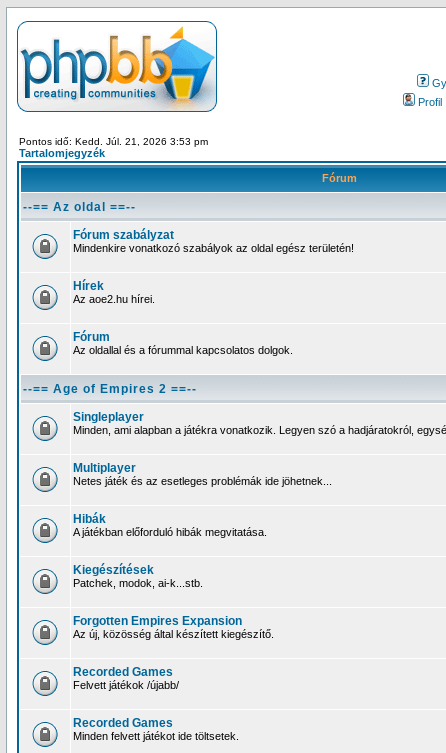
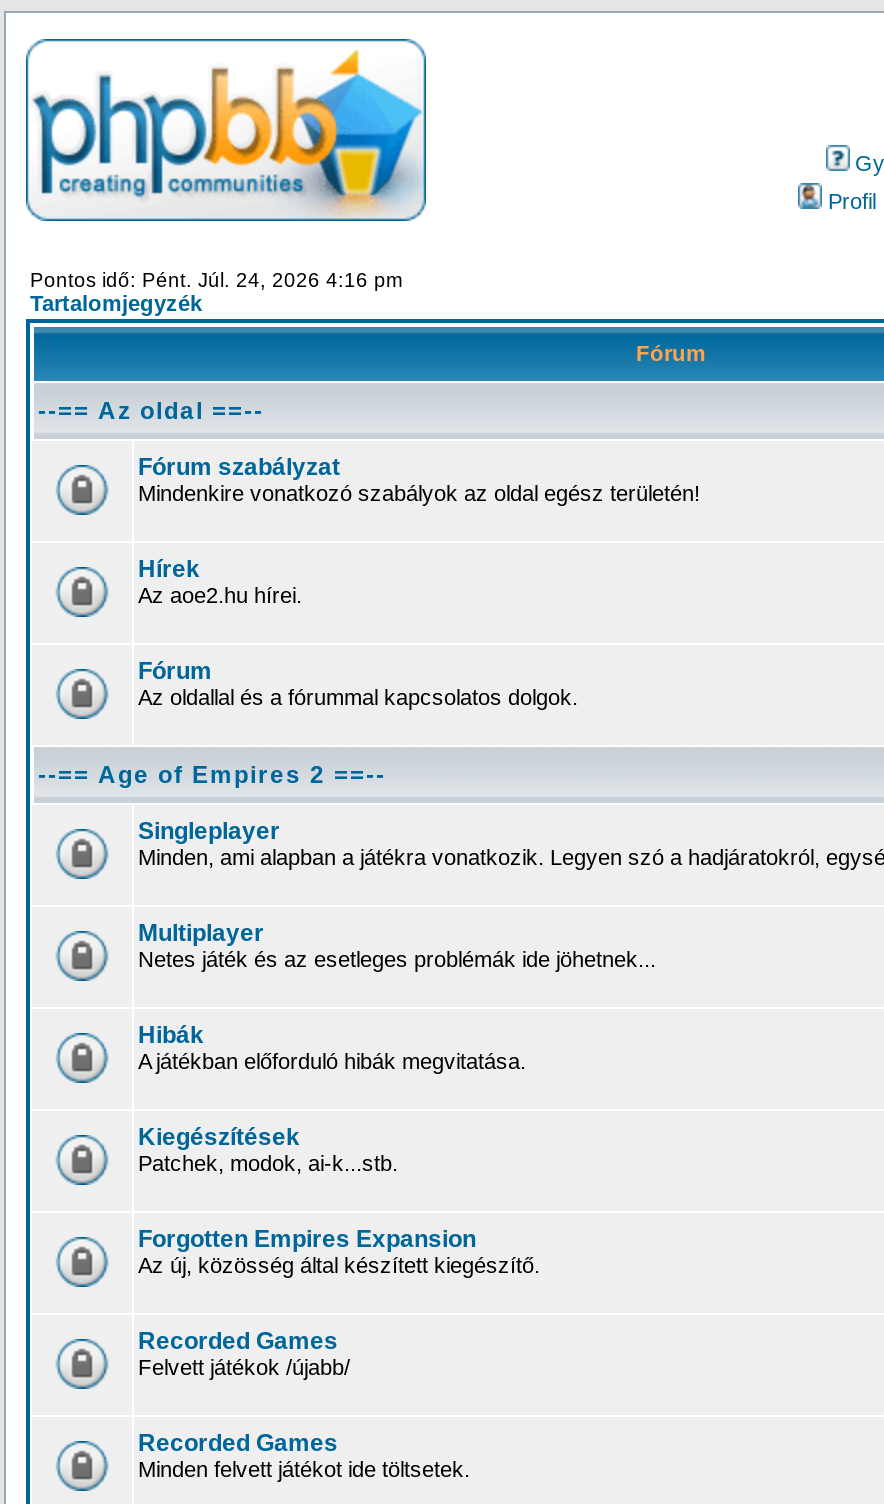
[19,136,208,147] Pontos idő: Kedd. Júl. 21, 2026 3:53 pm -> [30,269,402,291] Pontos idő: Pént. Júl. 24, 2026 4:16 pm

